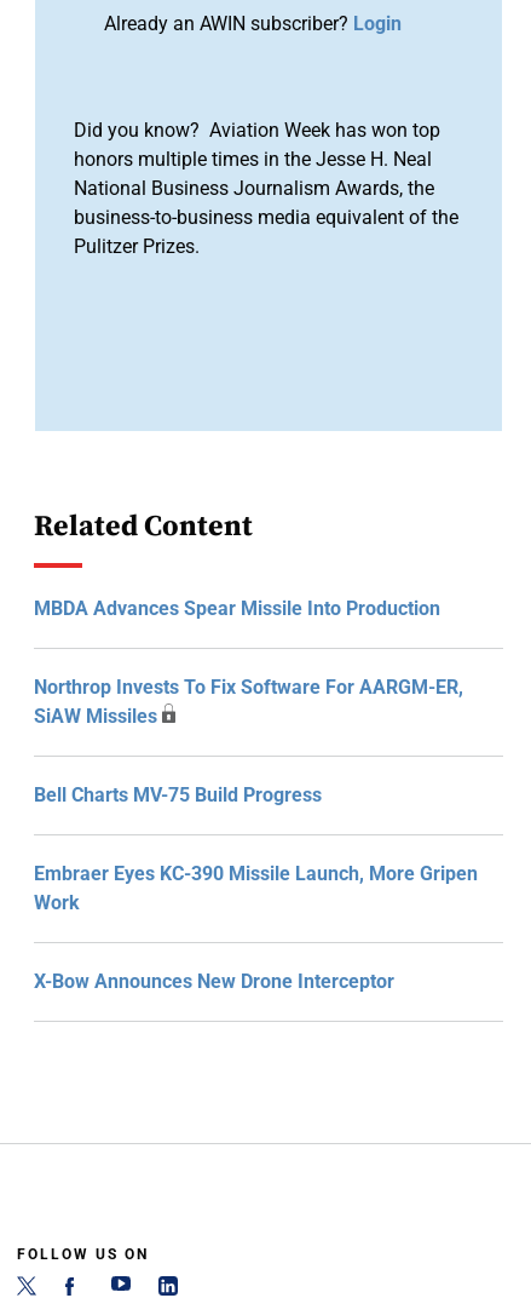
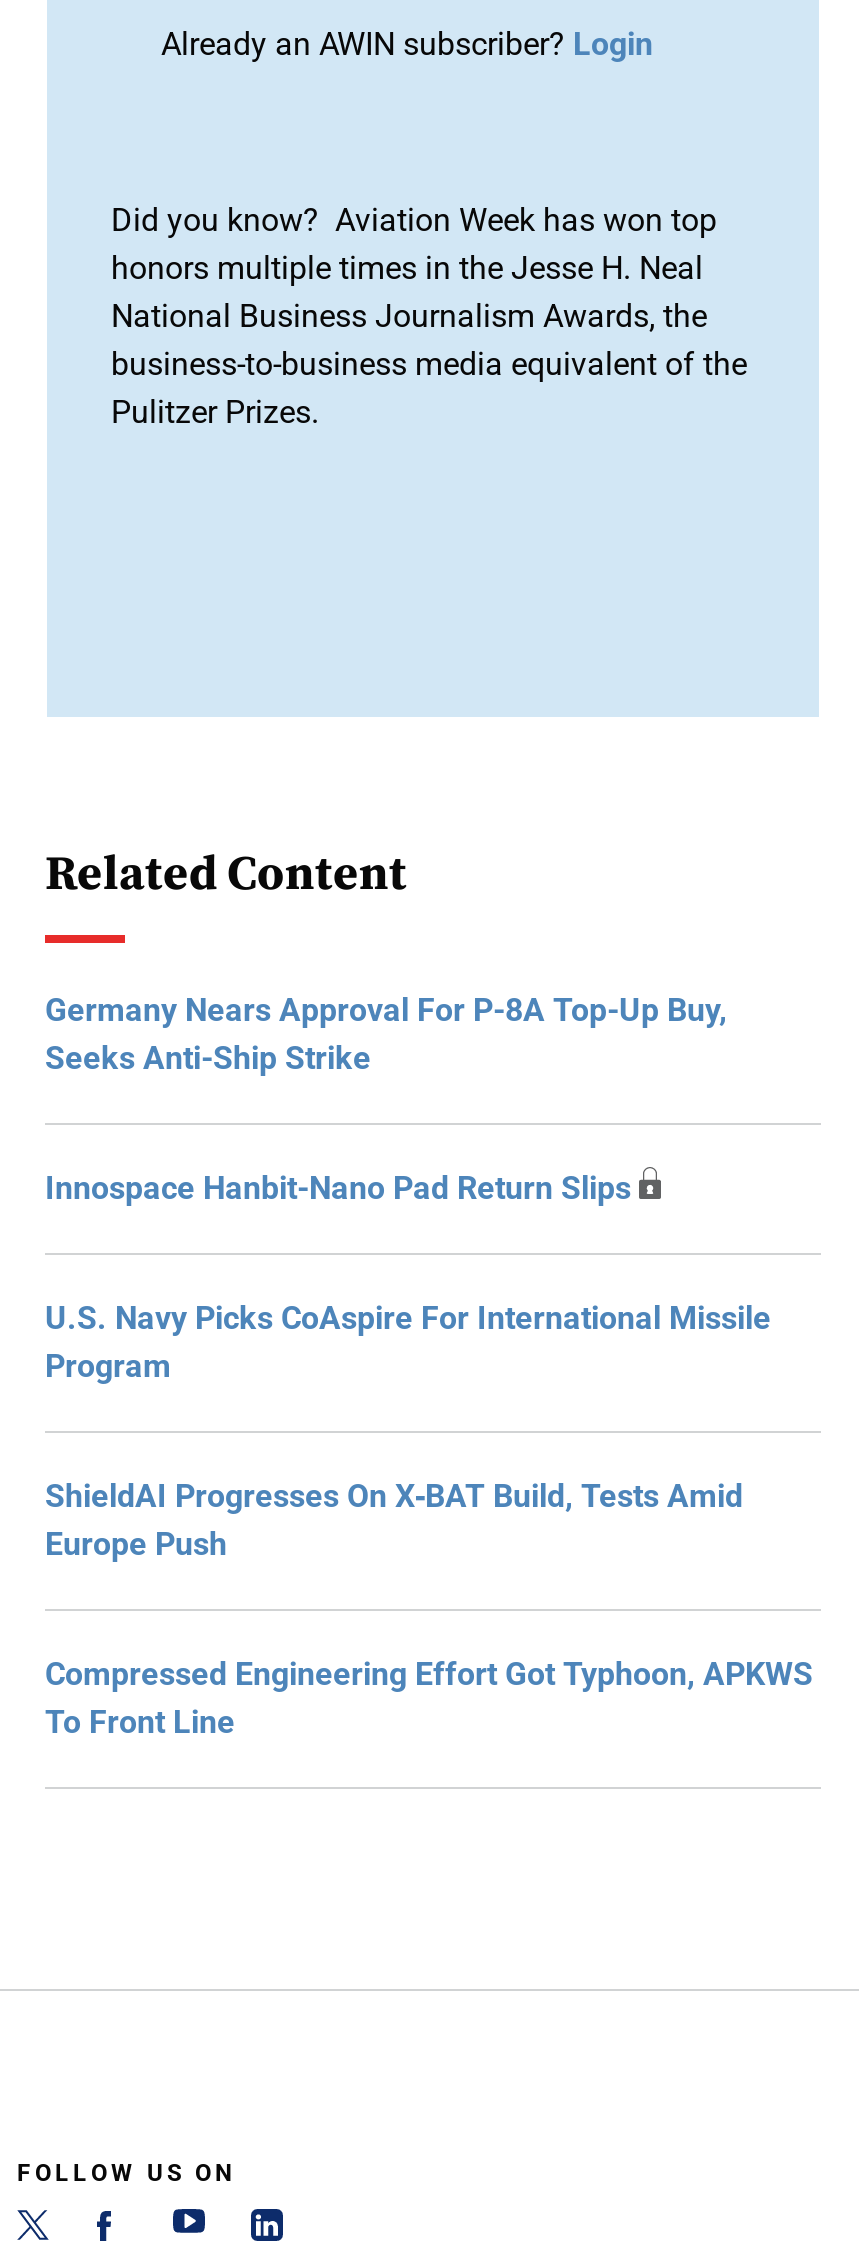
[34,597,440,620] MBDA Advances Spear Missile Into Production -> [45,991,727,1077] Germany Nears Approval For P-8A Top-Up Buy, | Seeks Anti-Ship Strike
[34,676,463,728] Northrop Invests To Fix Software For AARGM-ER, | SiAW Missiles -> [45,1169,631,1207] Innospace Hanbit-Nano Pad Return Slips
[34,783,322,806] Bell Charts MV-75 Build Progress -> [45,1299,771,1385] U.S. Navy Picks CoAspire For International Missile | Program
[34,862,478,914] Embraer Eyes KC-390 Missile Launch, More Gripen | Work -> [45,1477,743,1563] ShieldAI Progresses On X‑BAT Build, Tests Amid | Europe Push
[34,970,394,993] X-Bow Announces New Drone Interceptor -> [45,1655,813,1741] Compressed Engineering Effort Got Typhoon, APKWS | To Front Line

